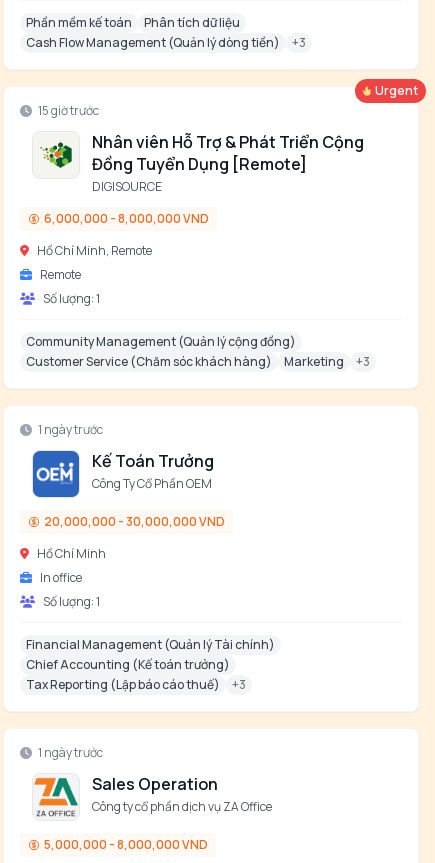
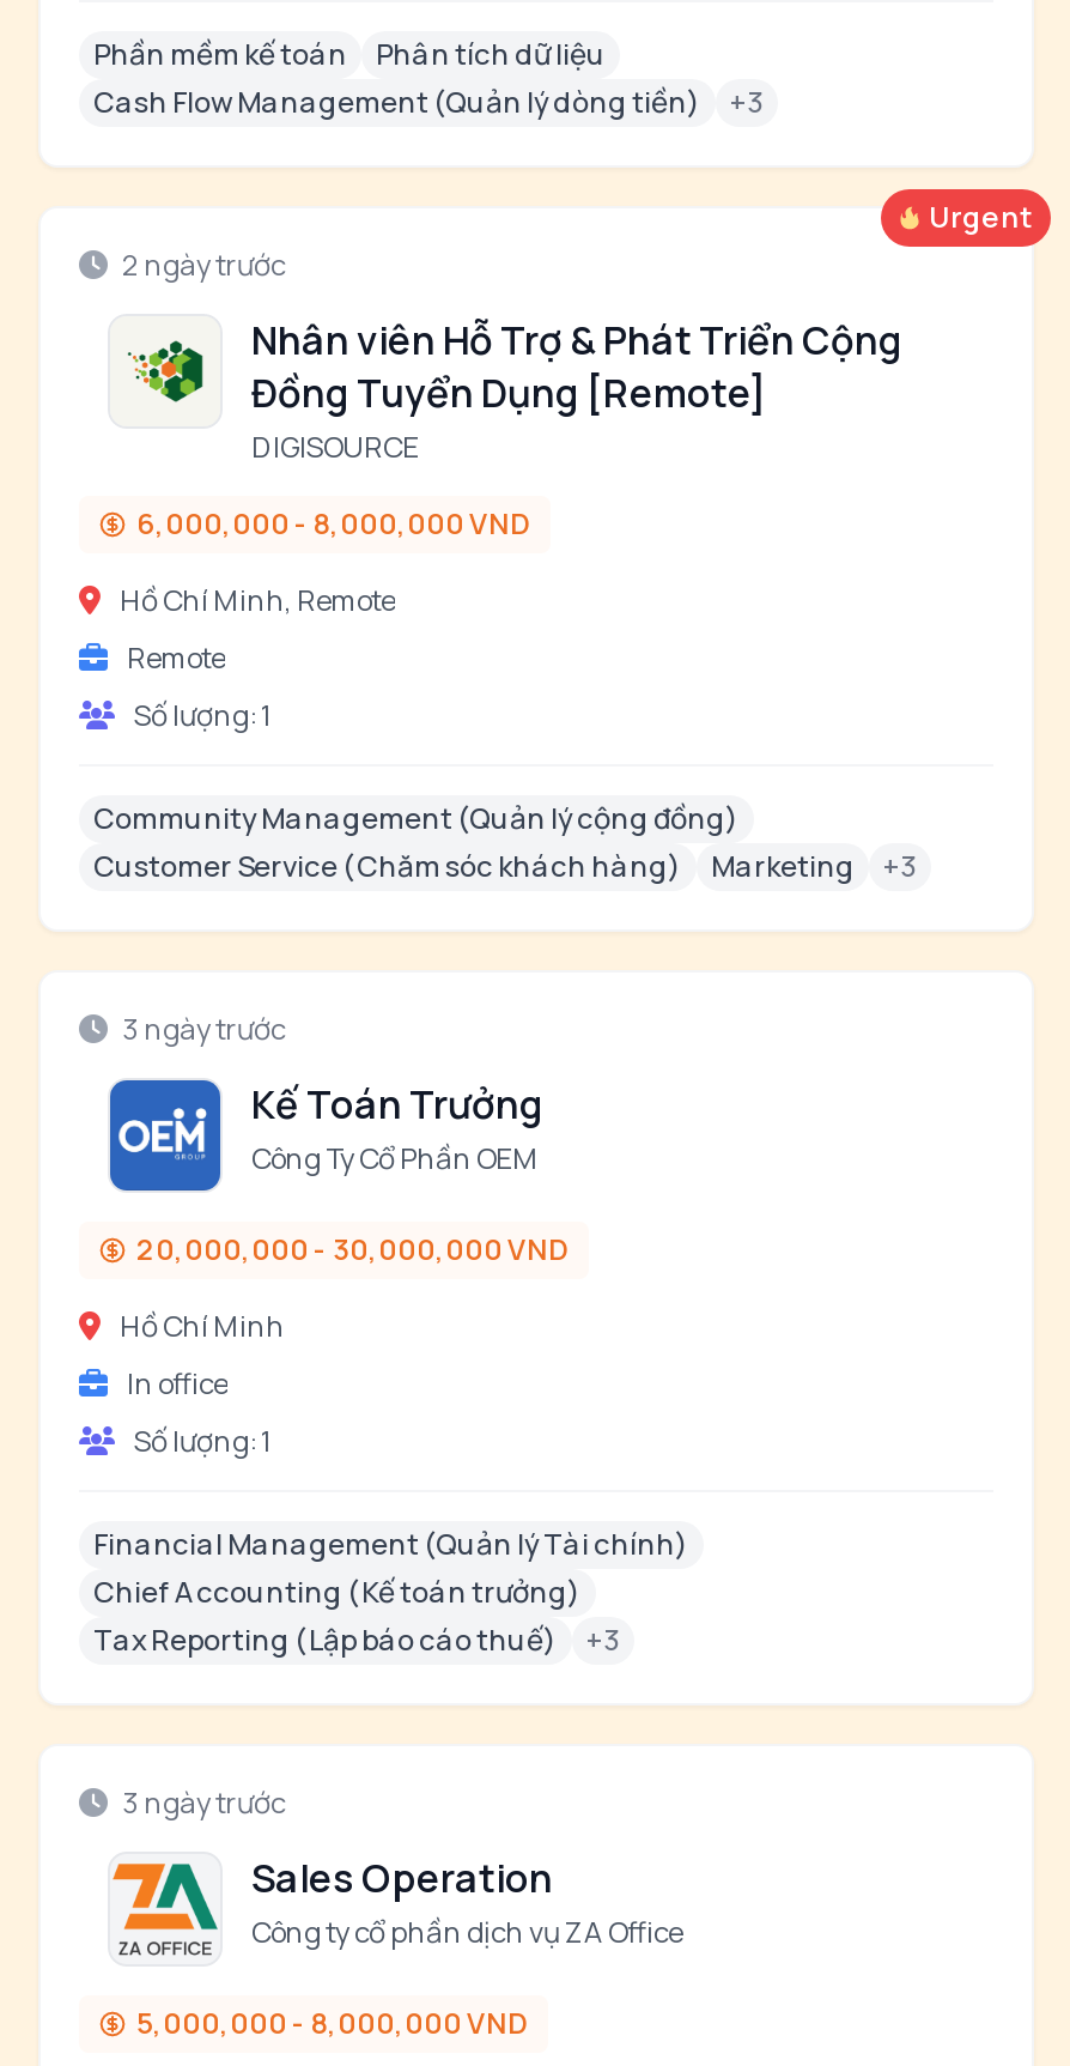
[38,102,99,119] 15 giờ trước -> [122,244,285,285] 2 ngày trước
[38,421,103,438] 1 ngày trước -> [122,1008,285,1049] 3 ngày trước
[38,744,103,761] 1 ngày trước -> [122,1782,285,1823] 3 ngày trước

